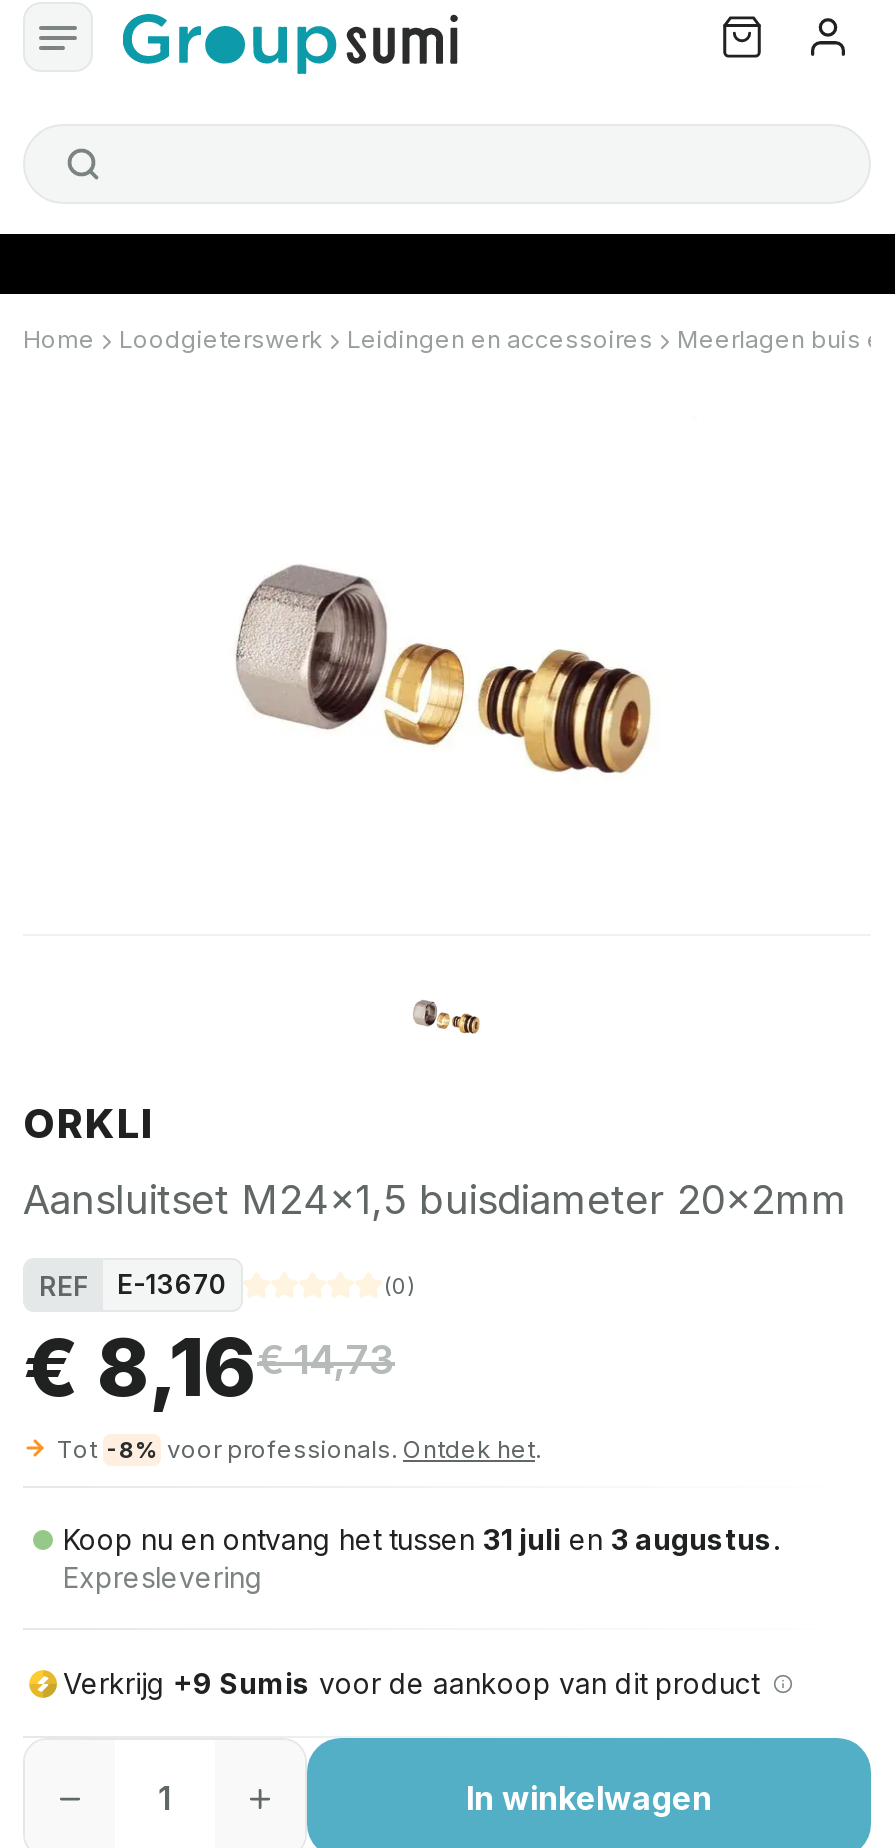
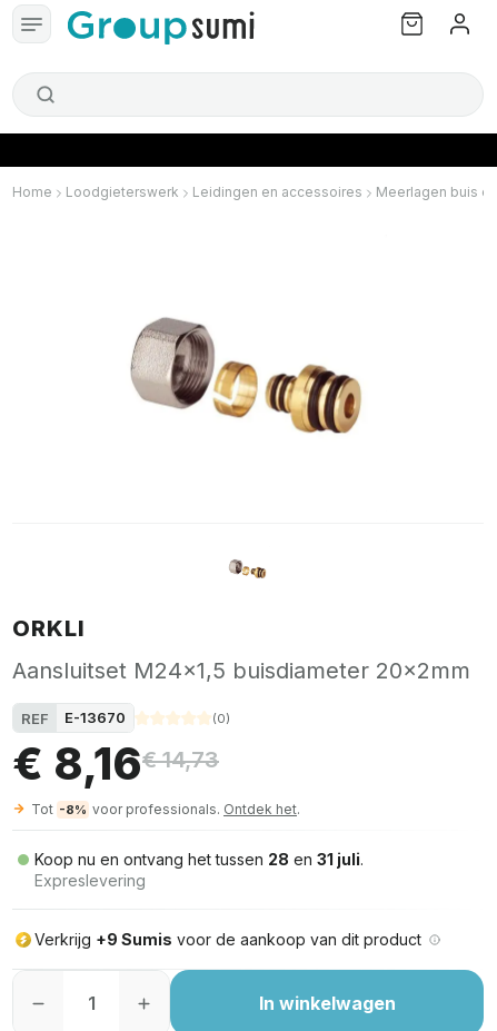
[63,1522,779,1556] Koop nu en ontvang het tussen 31 juli en 3 augustus. -> [34,850,364,869] Koop nu en ontvang het tussen 28 en 31 juli.

